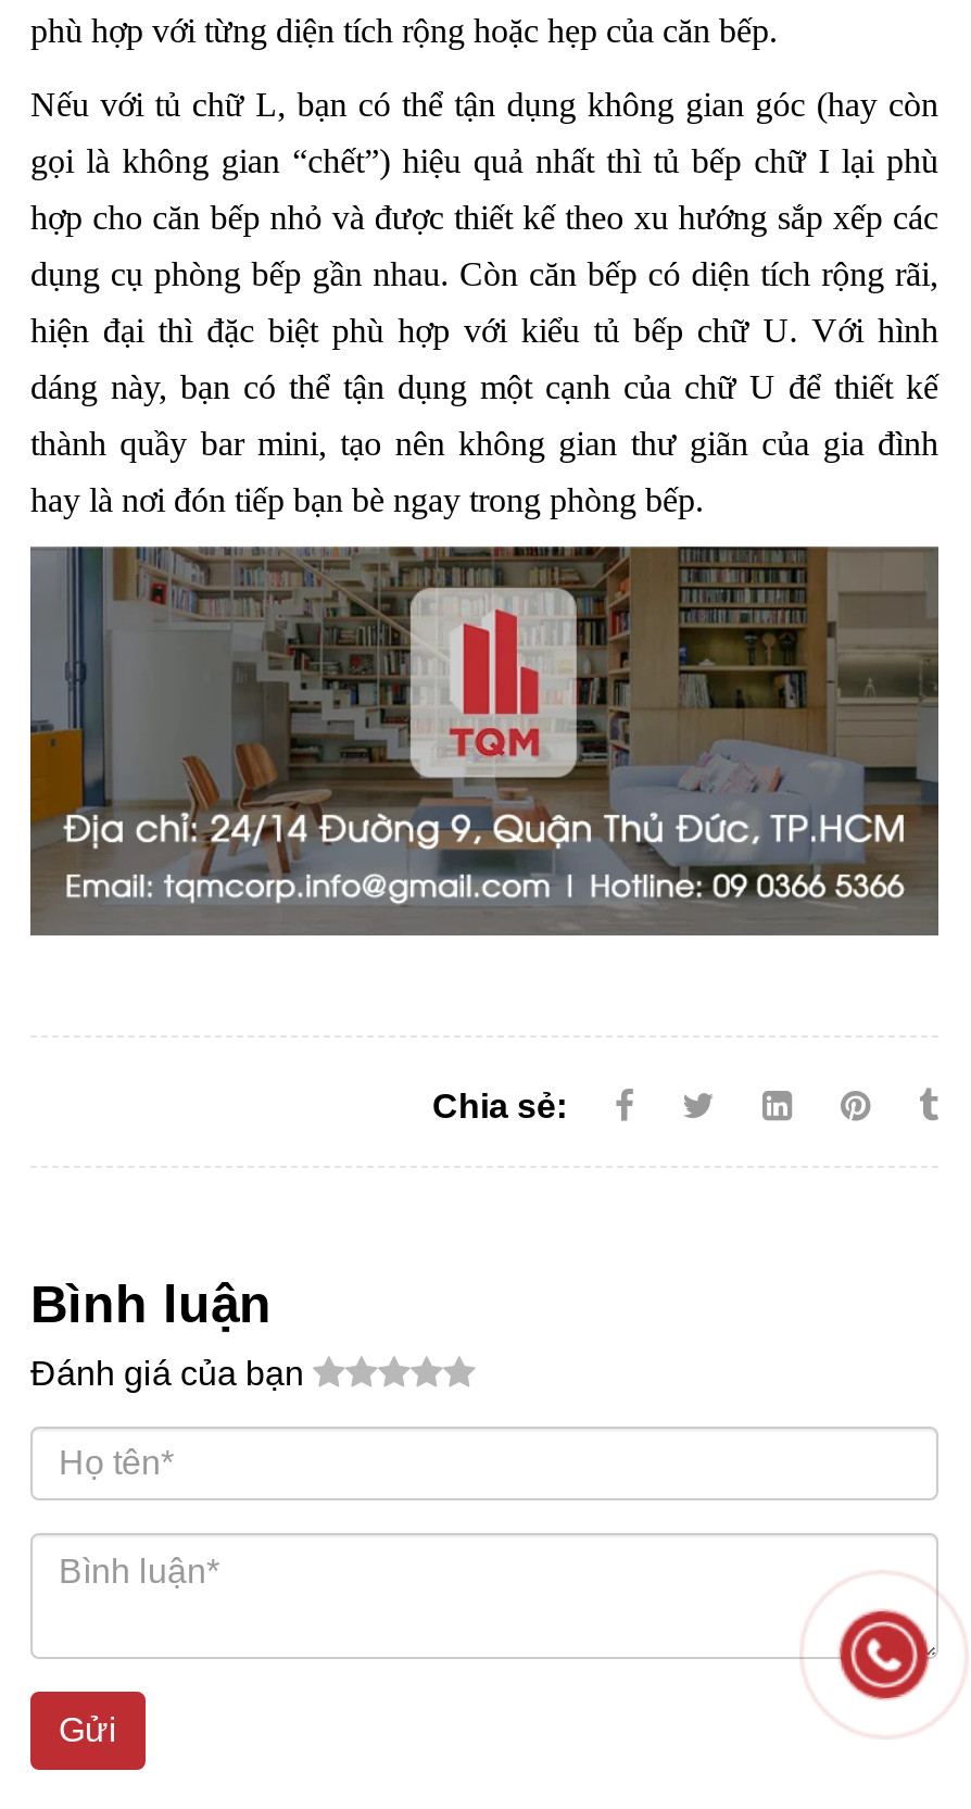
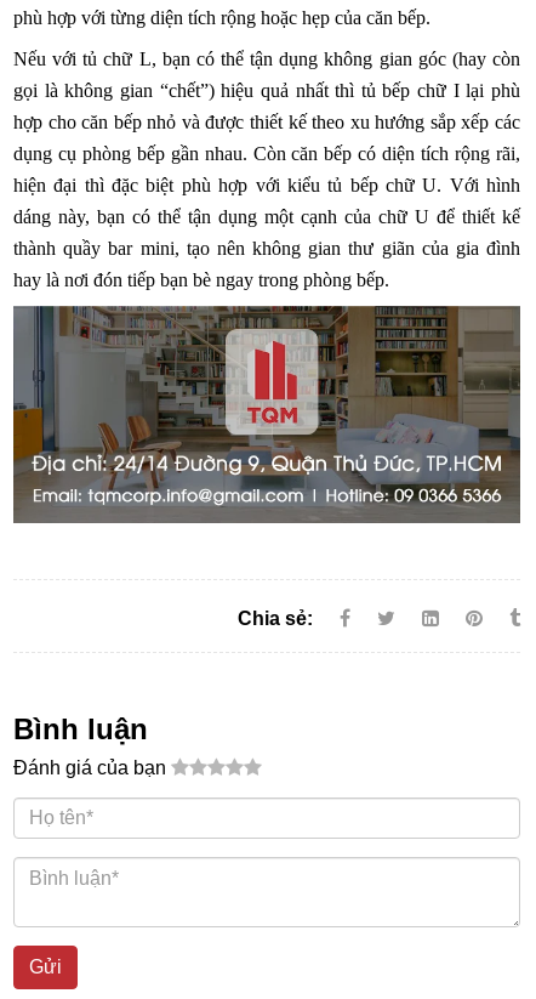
[836,1609,930,1703] [image] -> none

